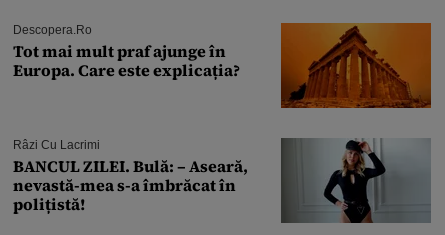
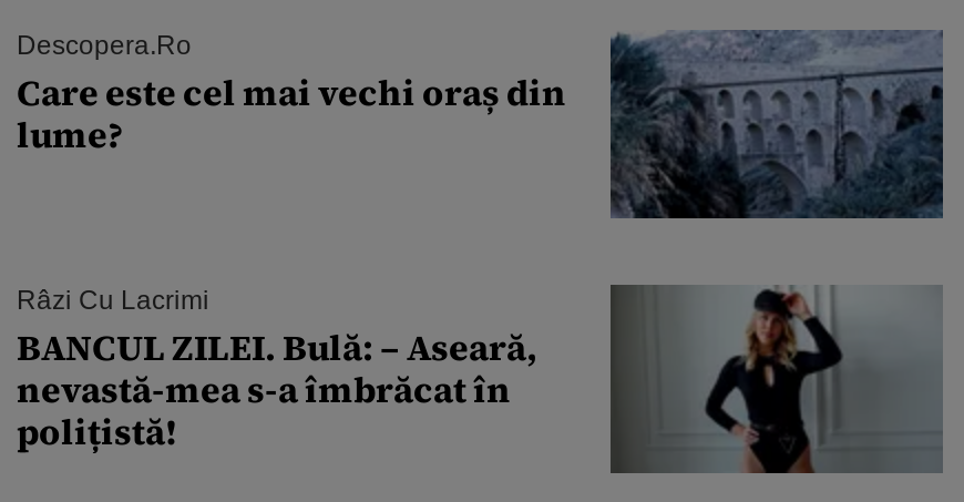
[13,22,432,109] [image] | Tot mai mult praf ajunge în | Europa. Care este explicația? -> [17,28,945,221] [image] | Care este cel mai vechi oraș din | lume?

